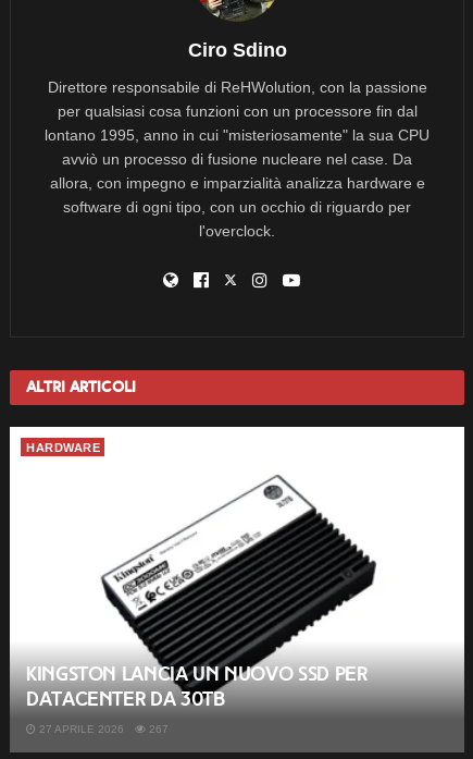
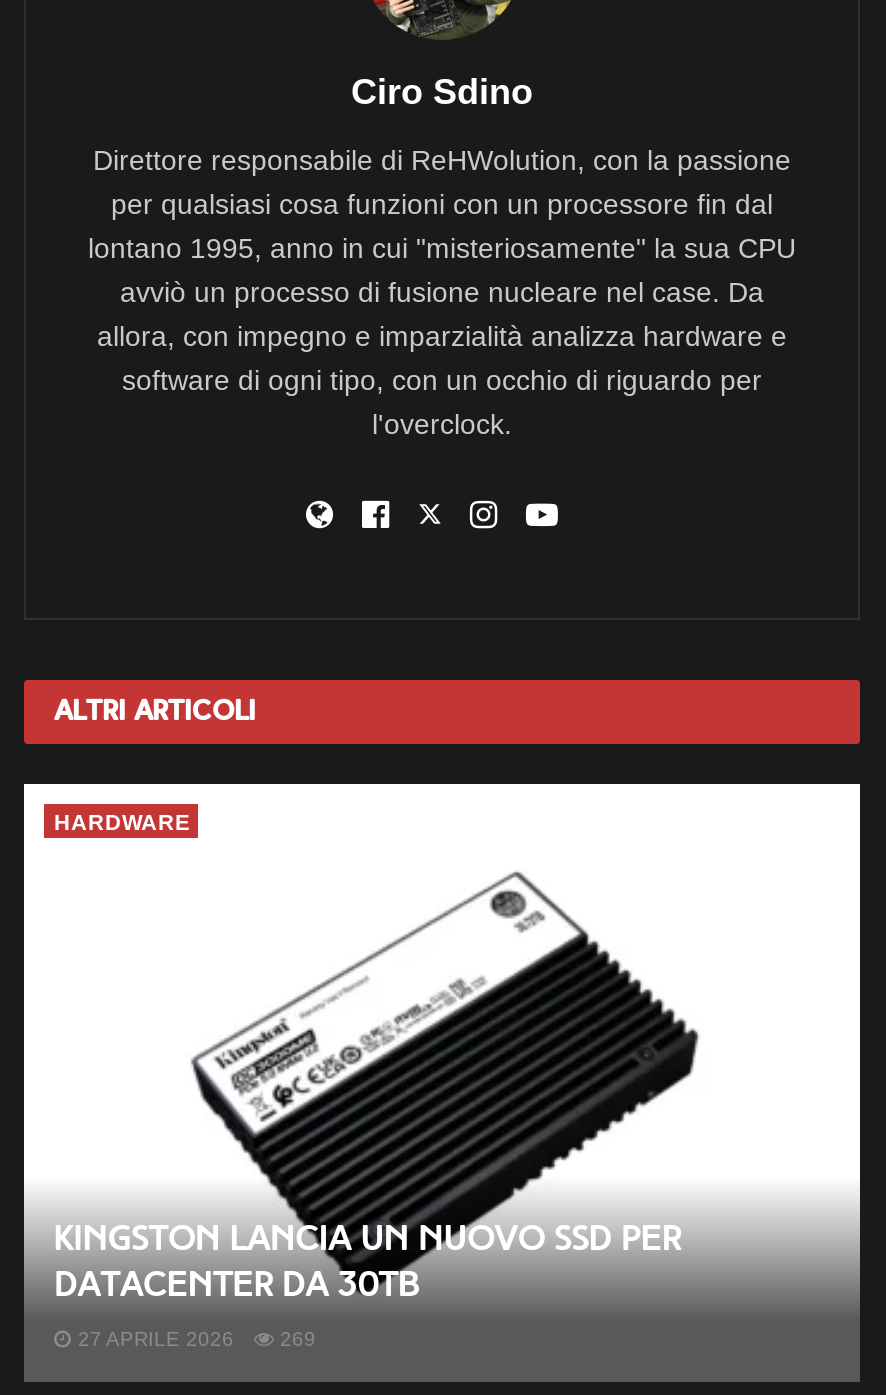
[36,723,169,734] 27 APRILE 2026 267 -> [72,1327,316,1349] 27 APRILE 2026 269

